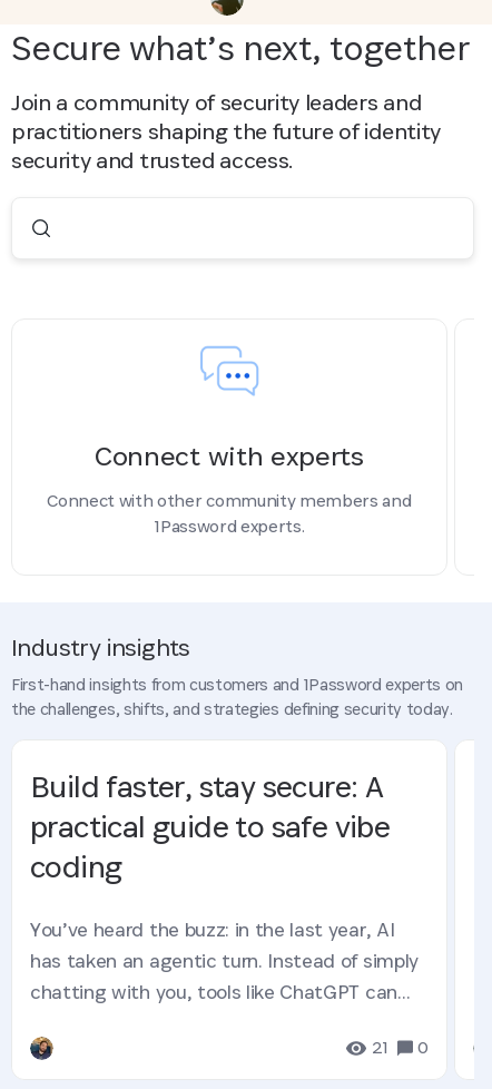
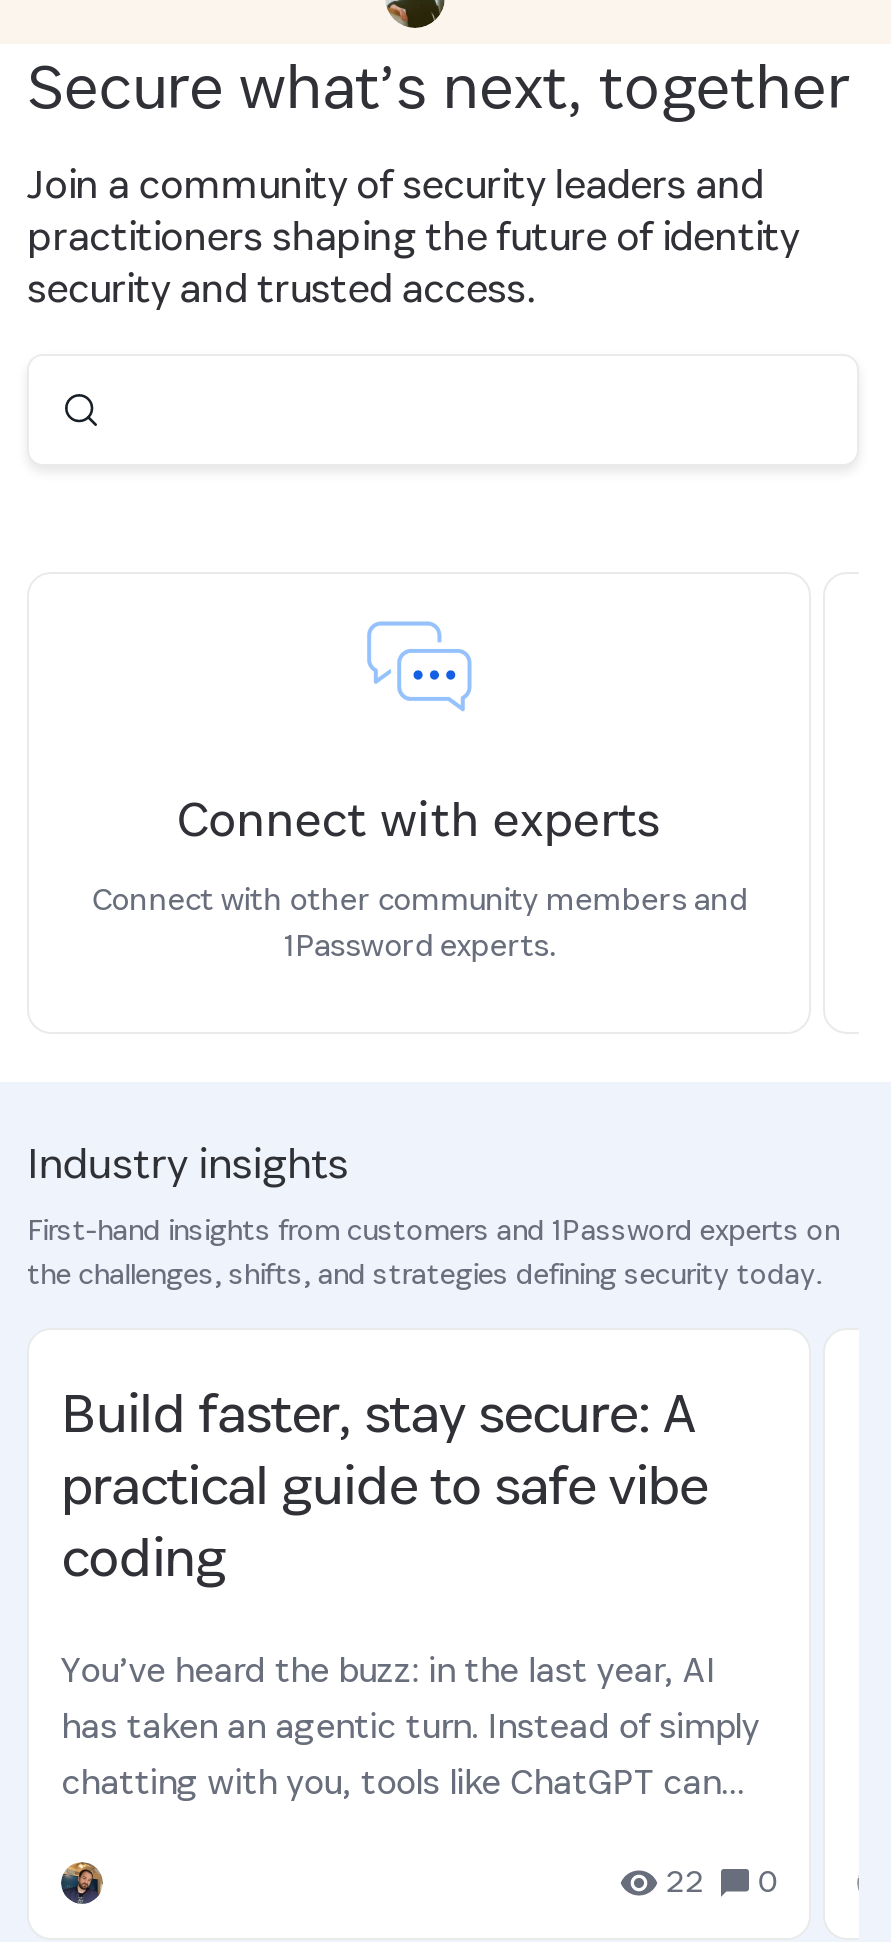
[371,1036,389,1059] 21 -> [666,1860,705,1902] 22

